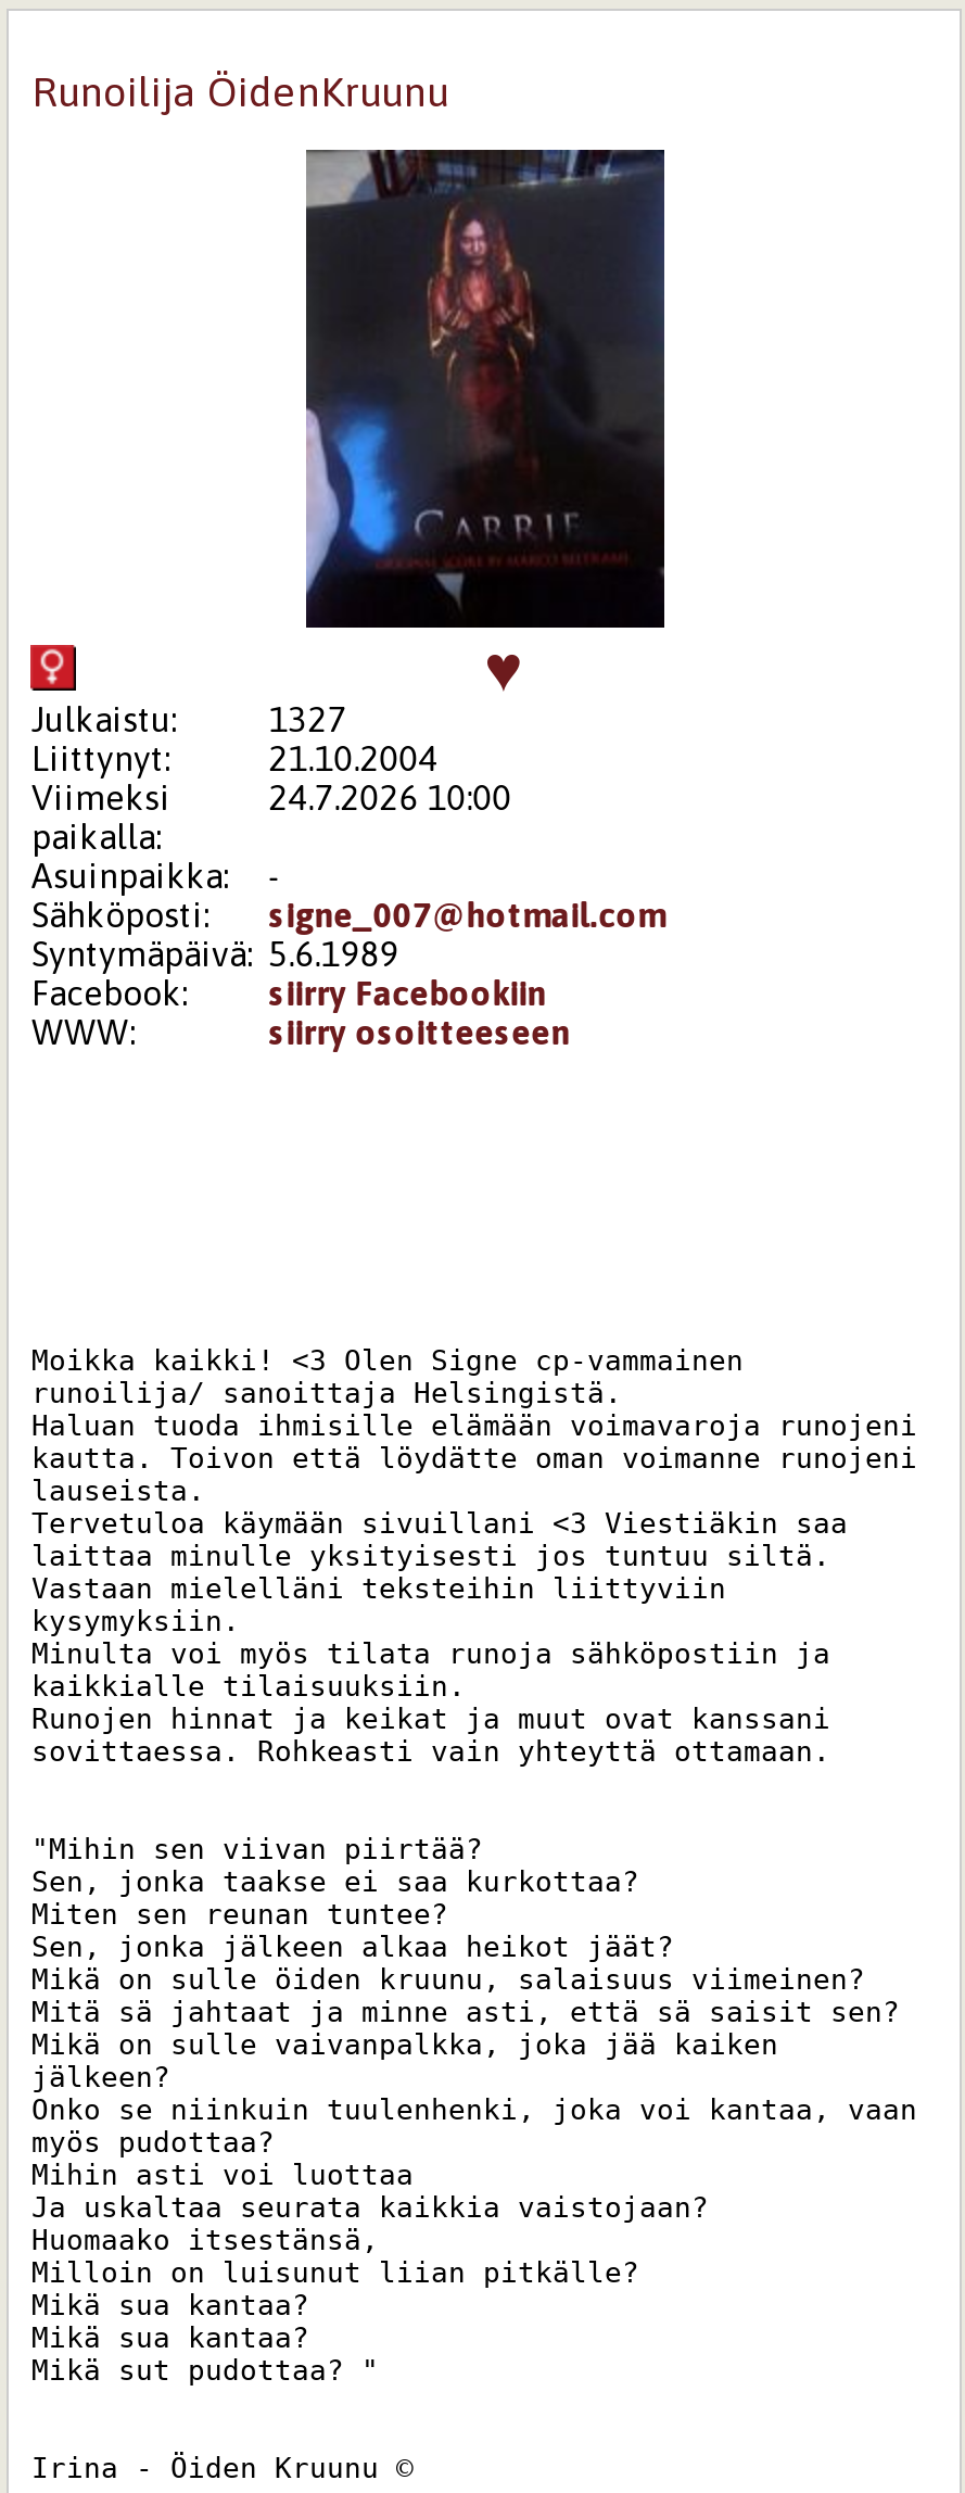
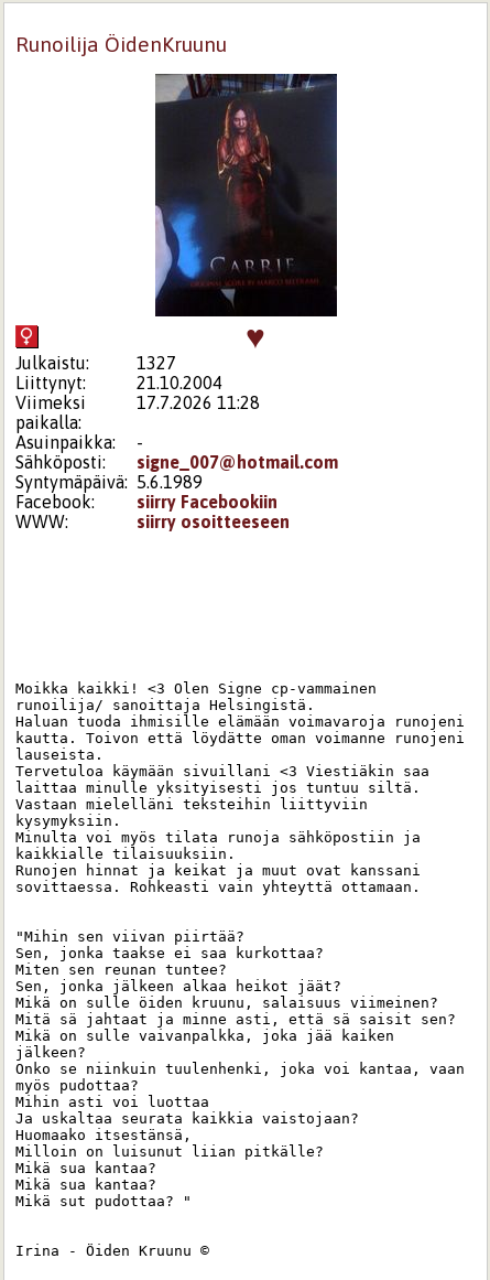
[269,776,512,815] 24.7.2026 10:00 -> [136,392,260,412] 17.7.2026 11:28

